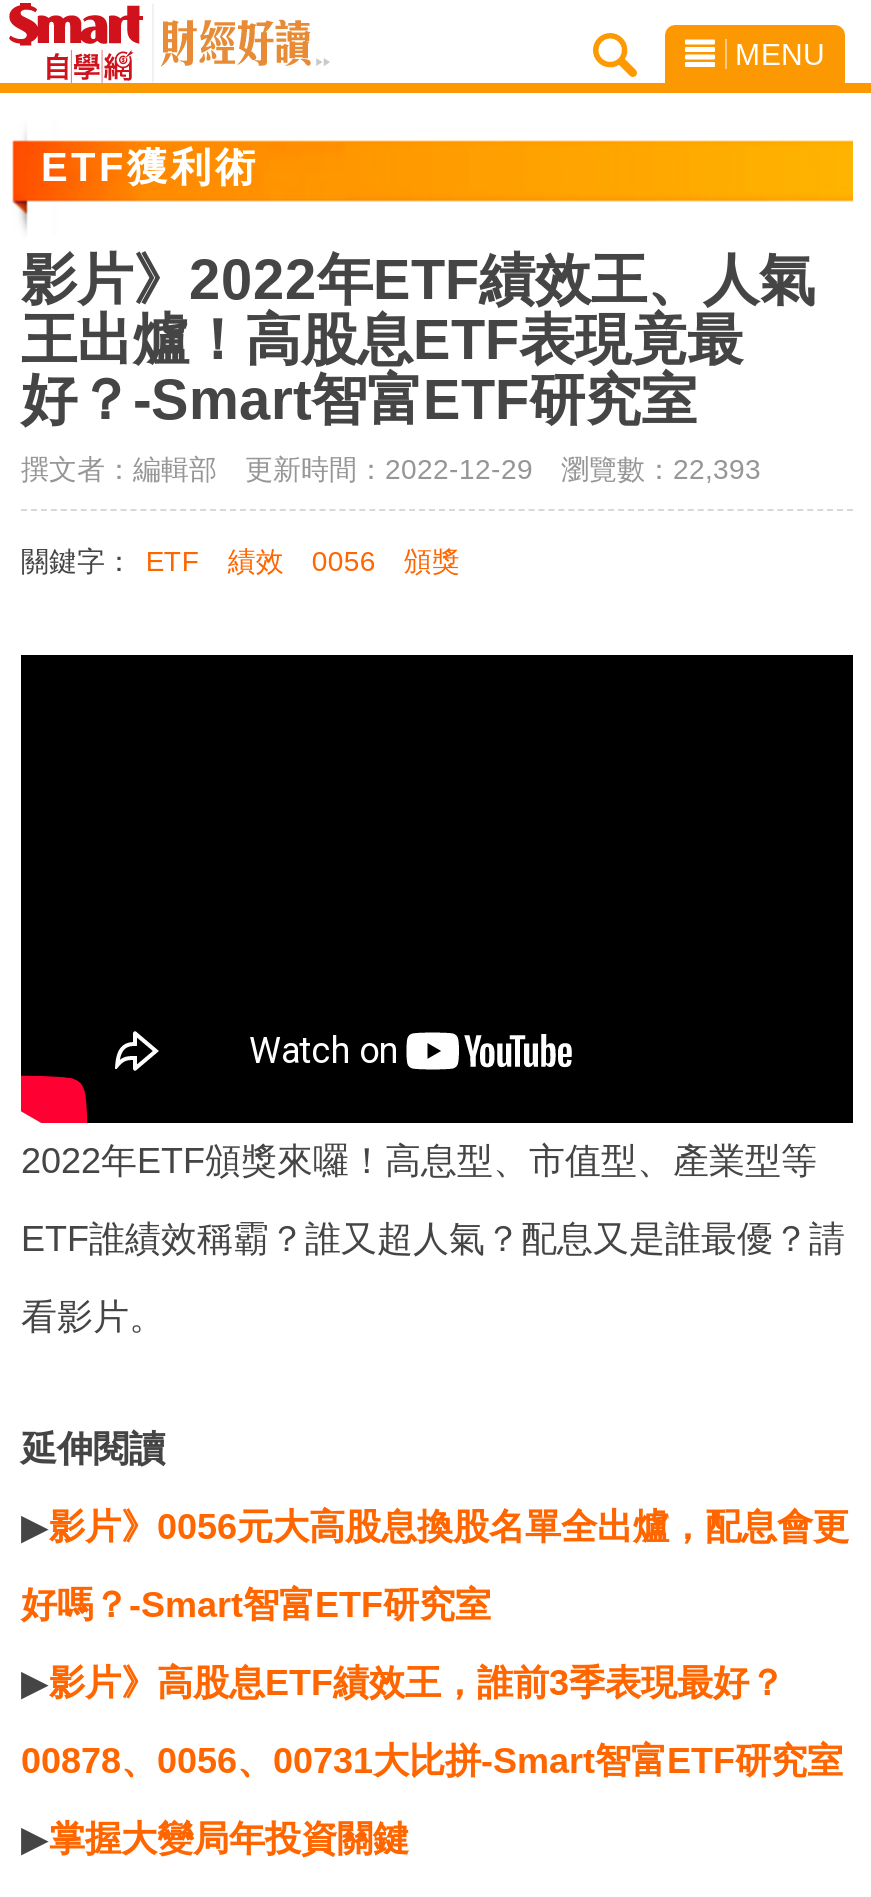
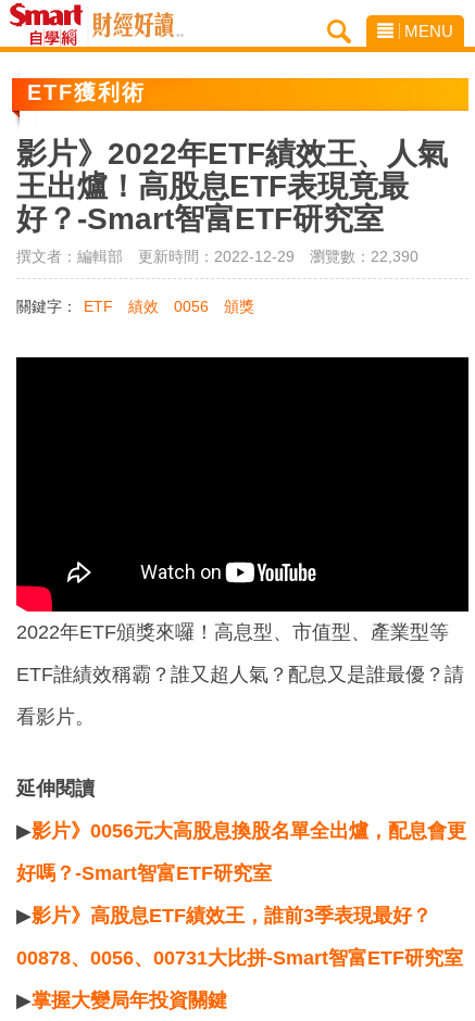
[21,453,761,485] 撰文者：編輯部 更新時間：2022-12-29 瀏覽數：22,393 -> [16,248,418,265] 撰文者：編輯部 更新時間：2022-12-29 瀏覽數：22,390

